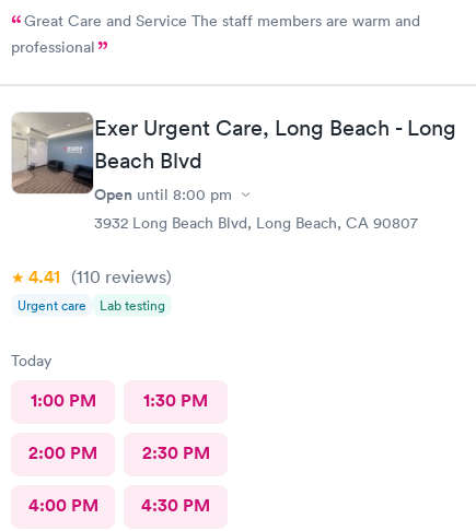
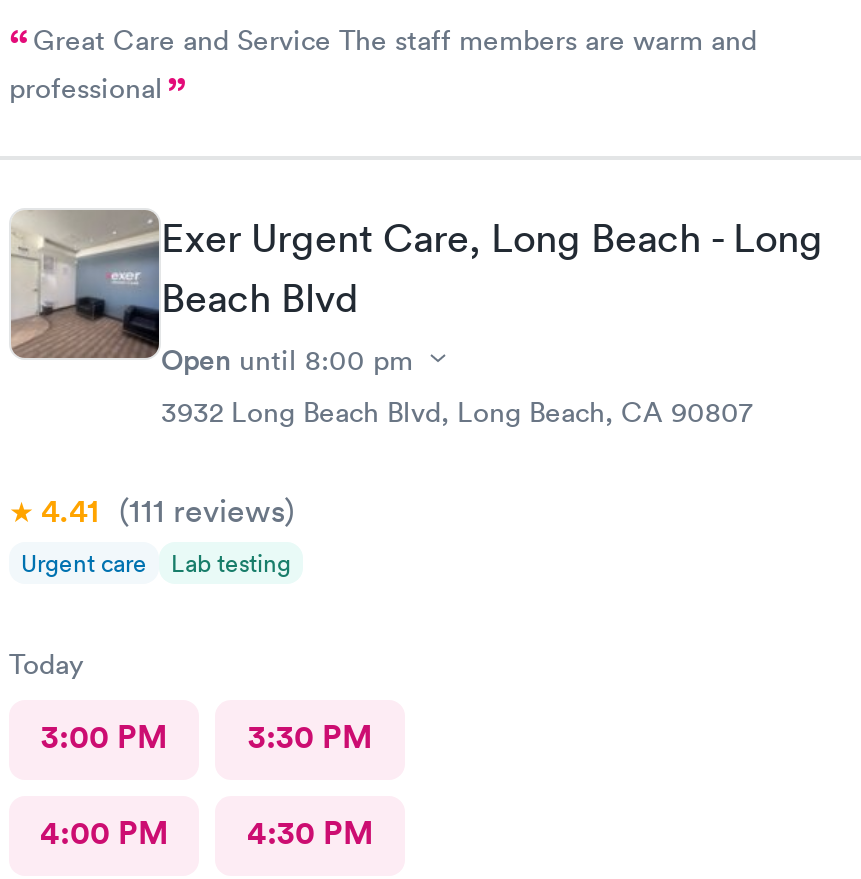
[28,265,172,288] 4.41 (110 reviews) -> [41,489,295,531] 4.41 (111 reviews)
[28,389,210,464] 1:00 PM | 1:30 PM | 2:00 PM | 2:30 PM -> [41,715,372,757] 3:00 PM | 3:30 PM

